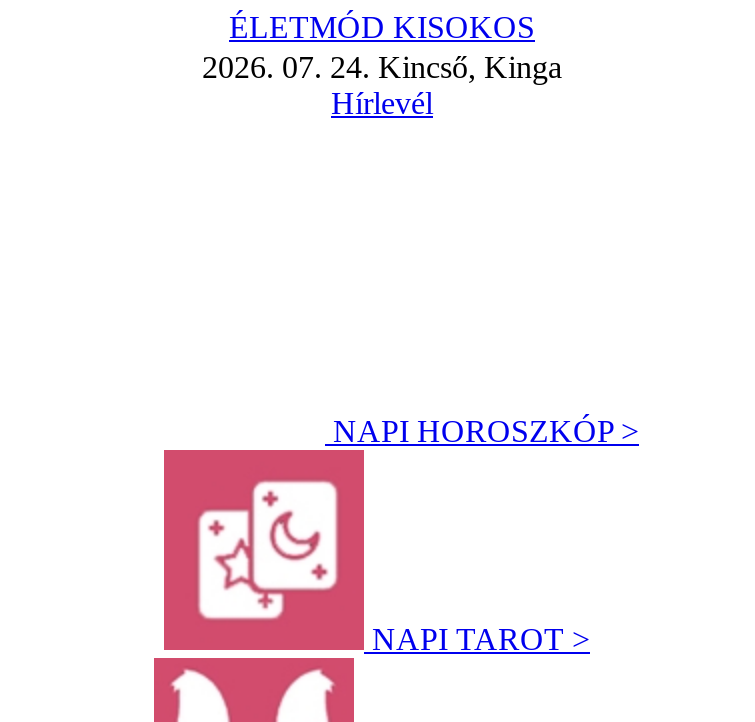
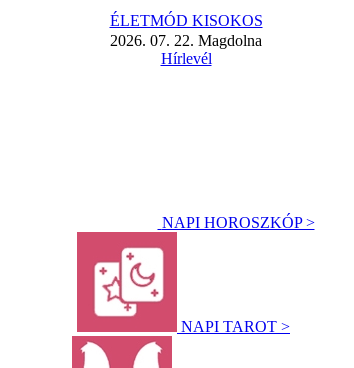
[202,50,562,84] 2026. 07. 24. Kincső, Kinga -> [110,32,262,49] 2026. 07. 22. Magdolna

